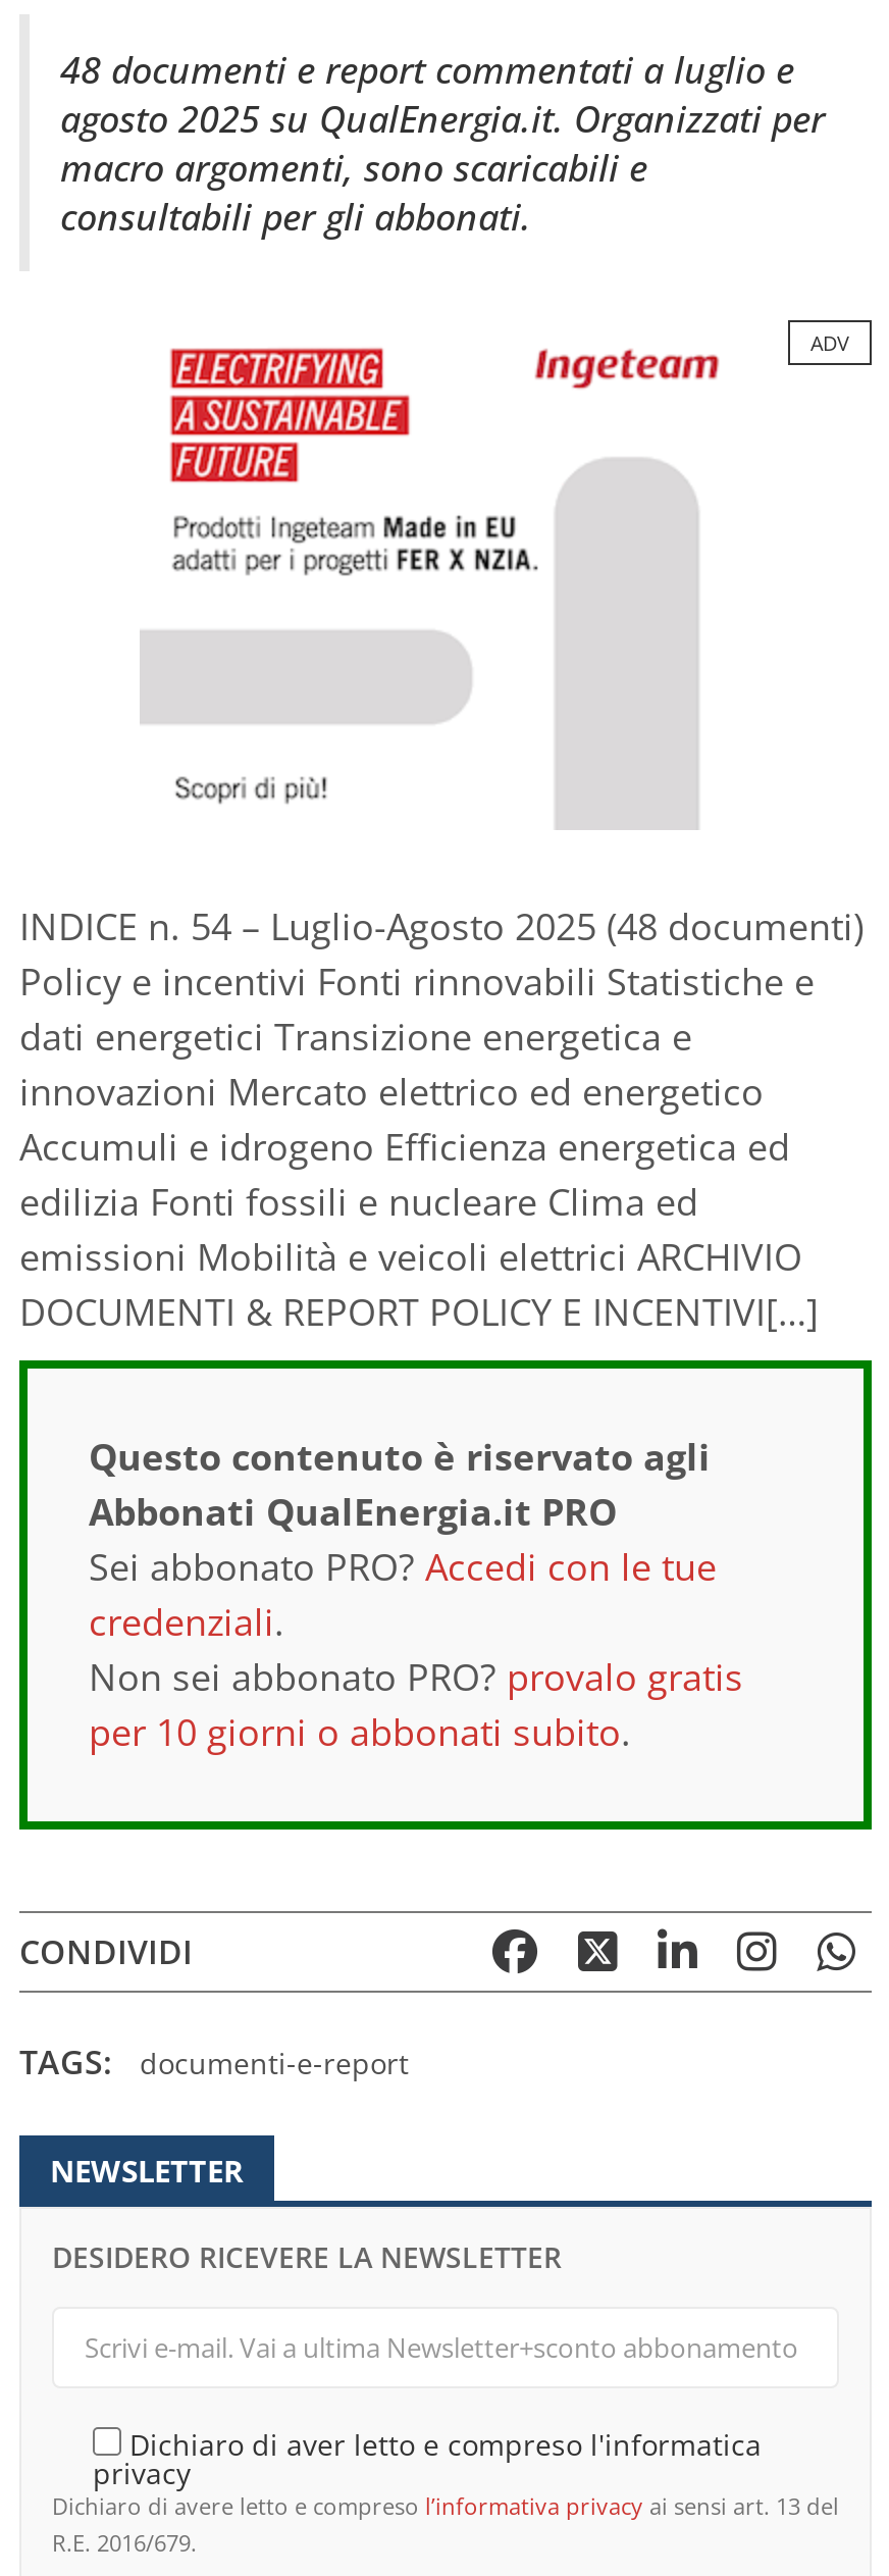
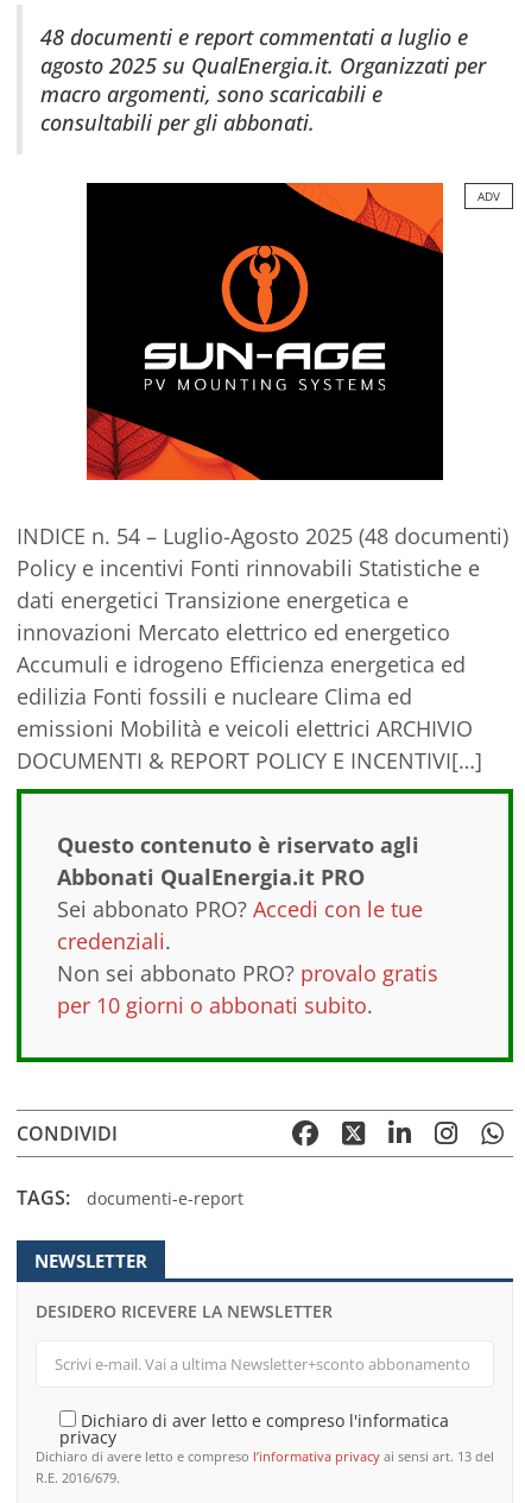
[140,320,751,830] [image] -> [86,182,444,481] [image]

